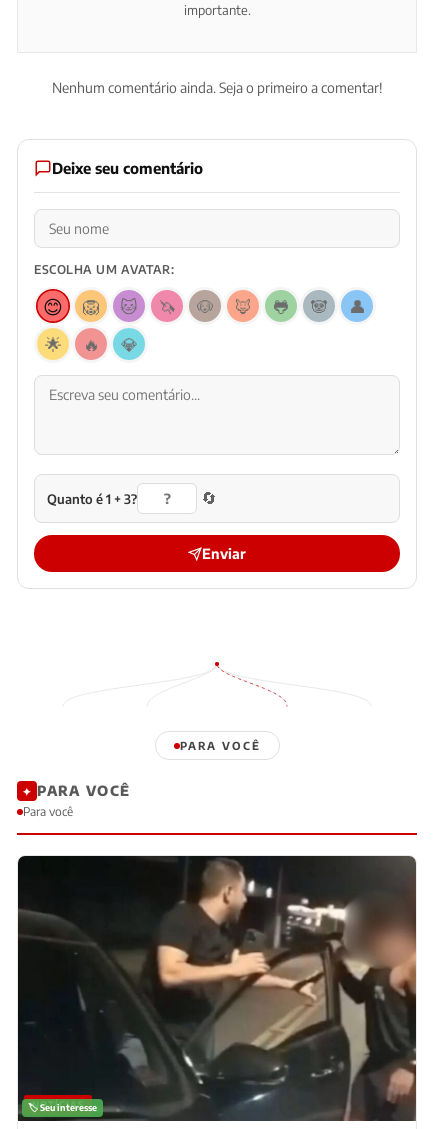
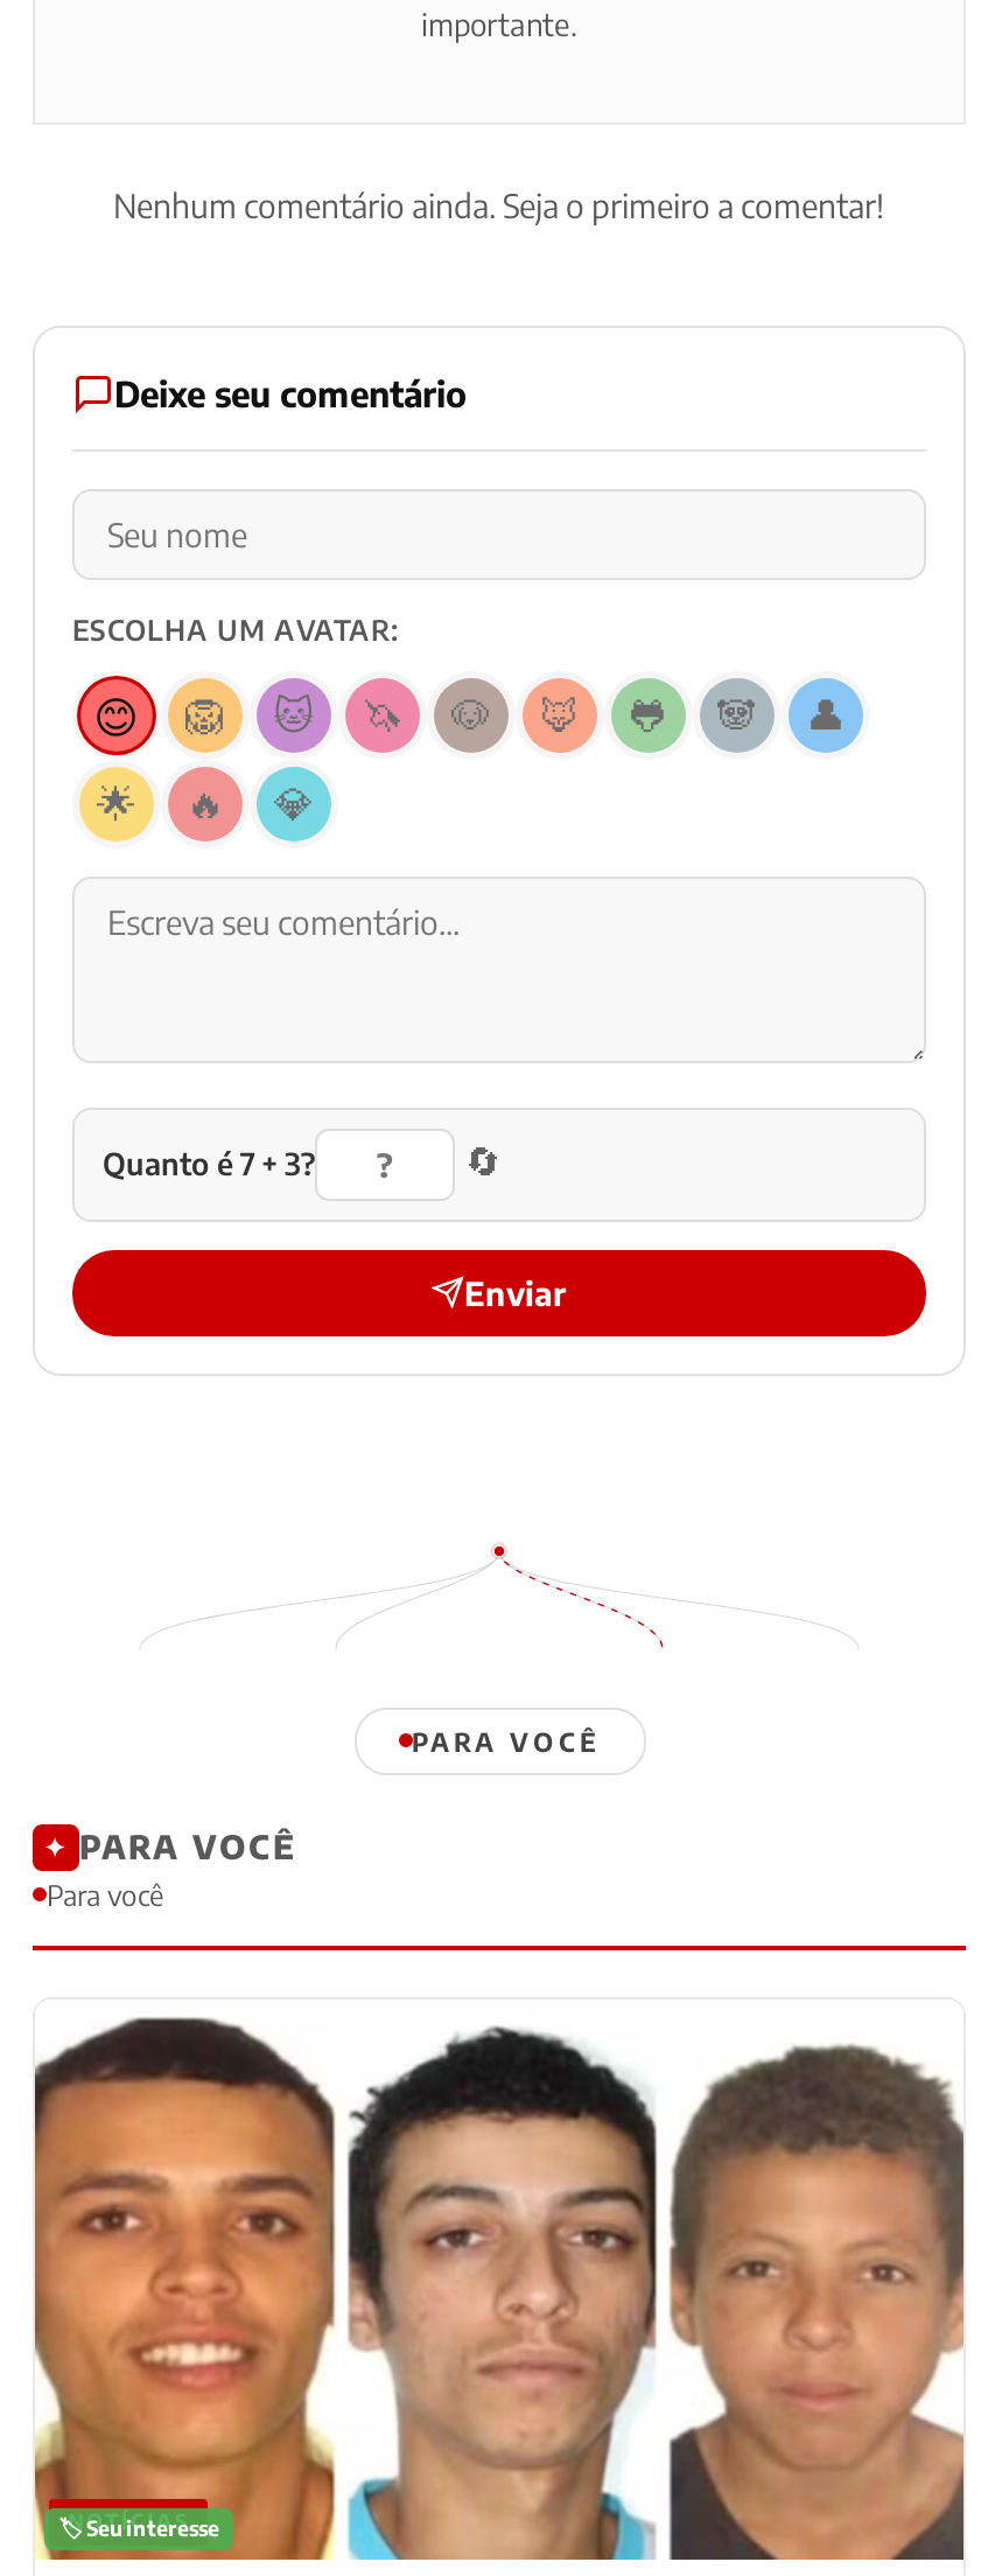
[47,491,137,507] Quanto é 1 + 3? -> [103,1145,315,1183] Quanto é 7 + 3?
[17,855,417,1122] [image] -> [33,1998,966,2563] [image]

